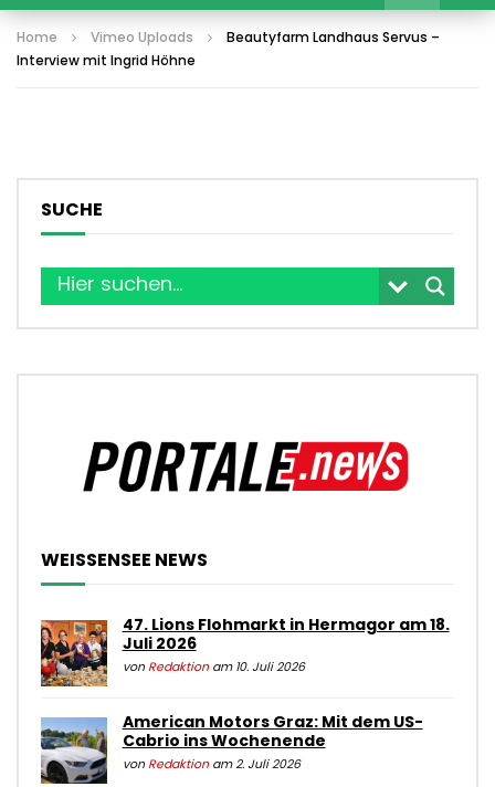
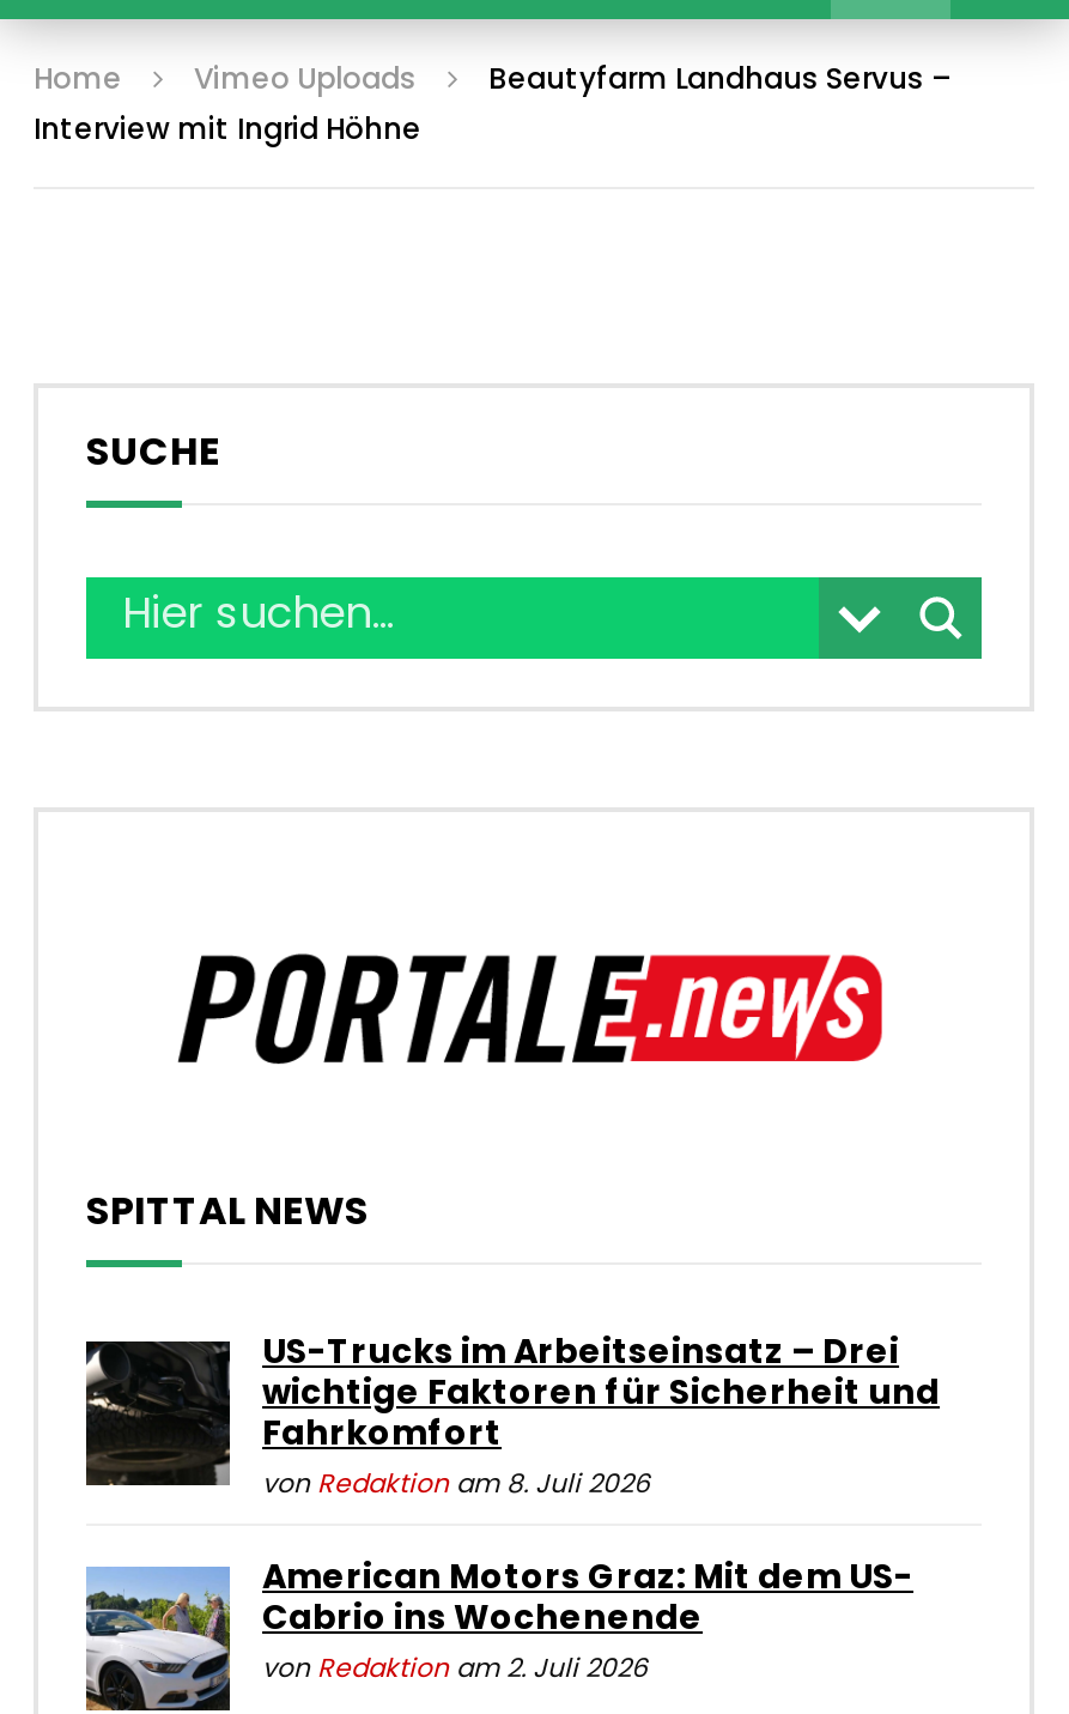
[41,547,208,573] WEISSENSEE NEWS -> [86,1183,369,1238] SPITTAL NEWS
[40,613,449,688] [image] | 47. Lions Flohmarkt in Hermagor am 18. | Juli 2026 | von Redaktion am 10. Juli 2026 -> [84,1326,940,1501] [image] | US-Trucks im Arbeitseinsatz – Drei | wichtige Faktoren für Sicherheit und | Fahrkomfort | von Redaktion am 8. Juli 2026

